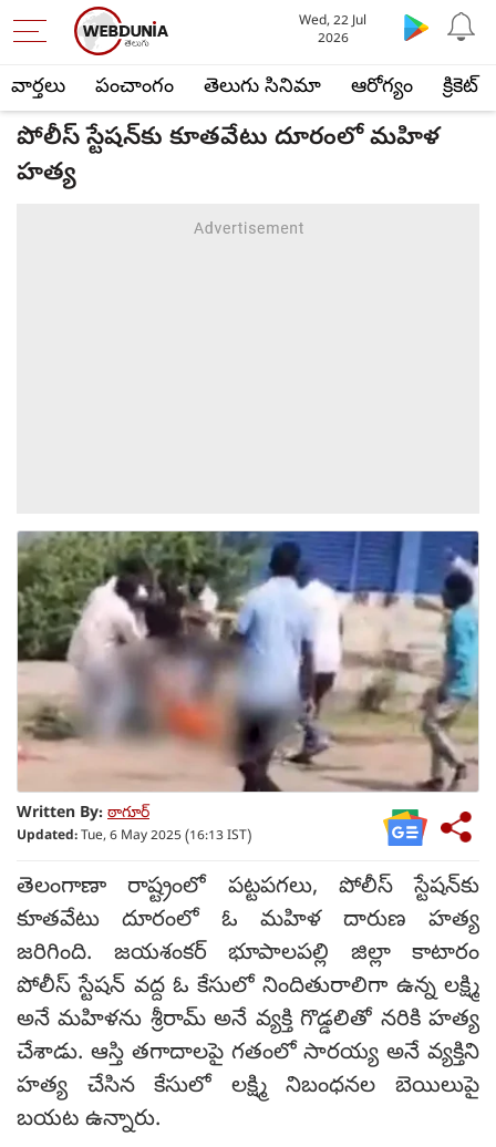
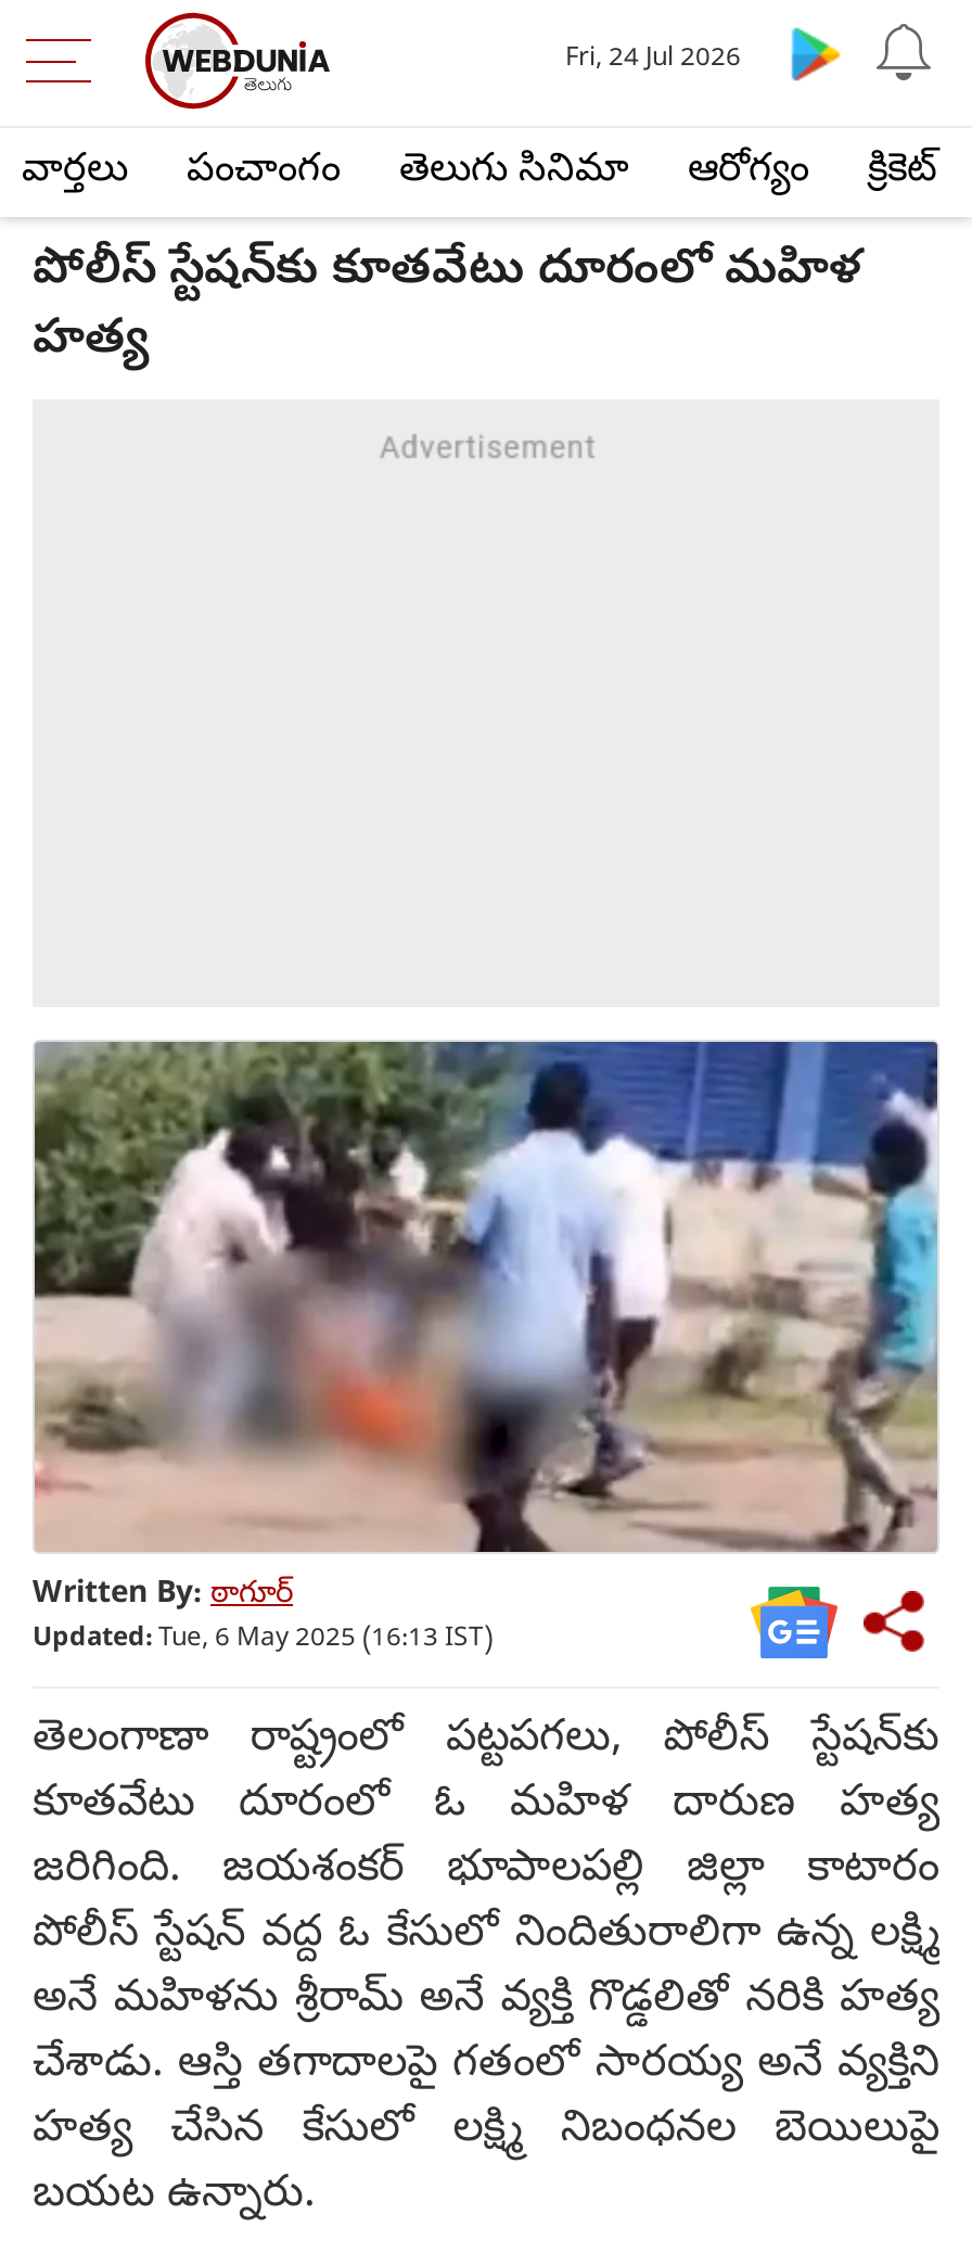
[299,13,367,49] Wed, 22 Jul | 2026 -> [565,43,741,78] Fri, 24 Jul 2026

